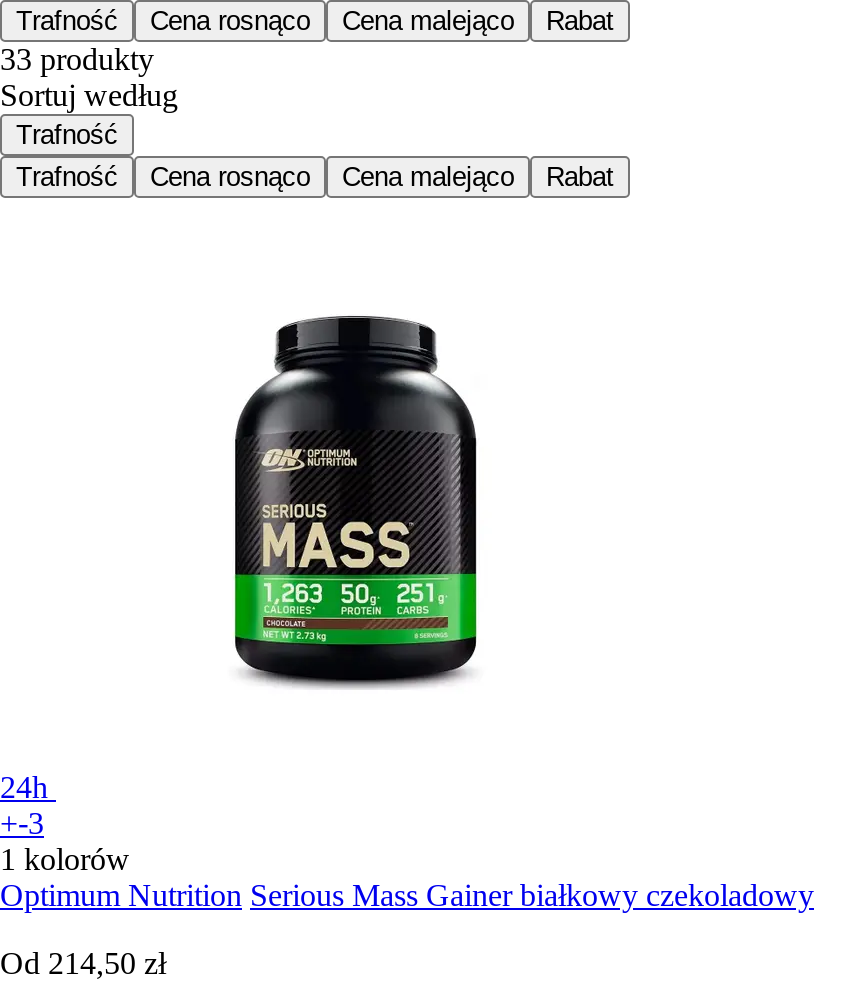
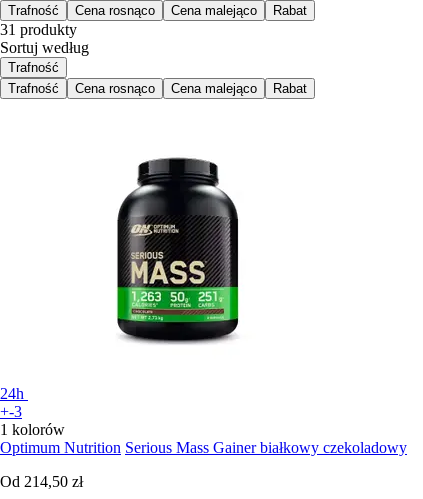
[0,43,154,77] 33 produkty -> [0,21,77,38] 31 produkty

